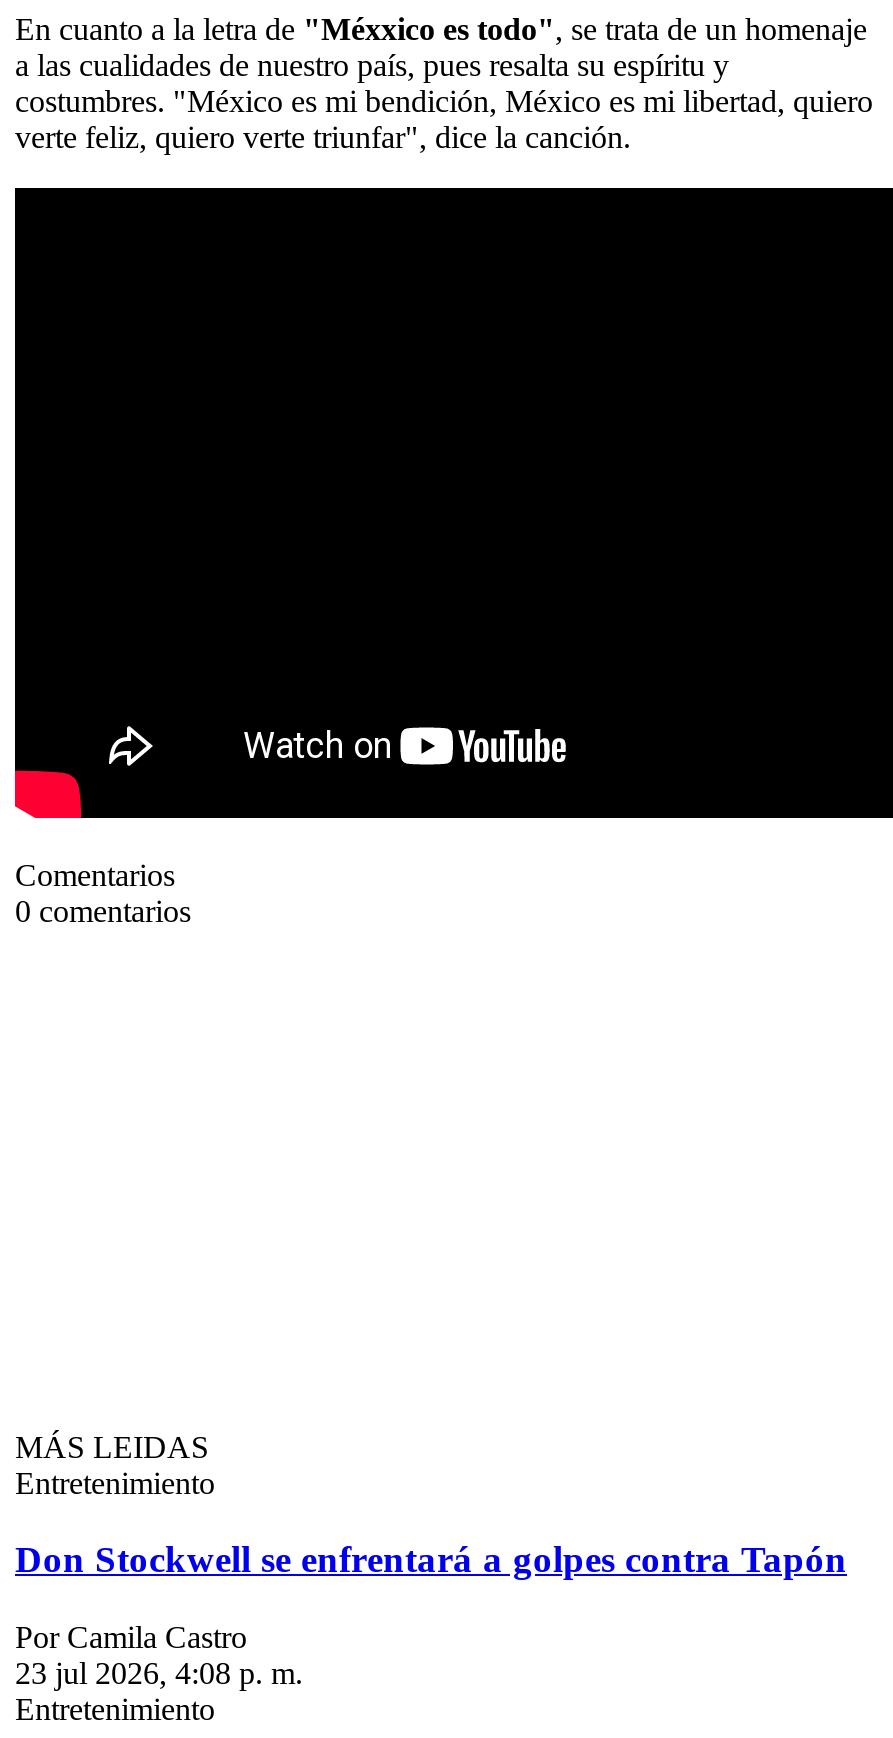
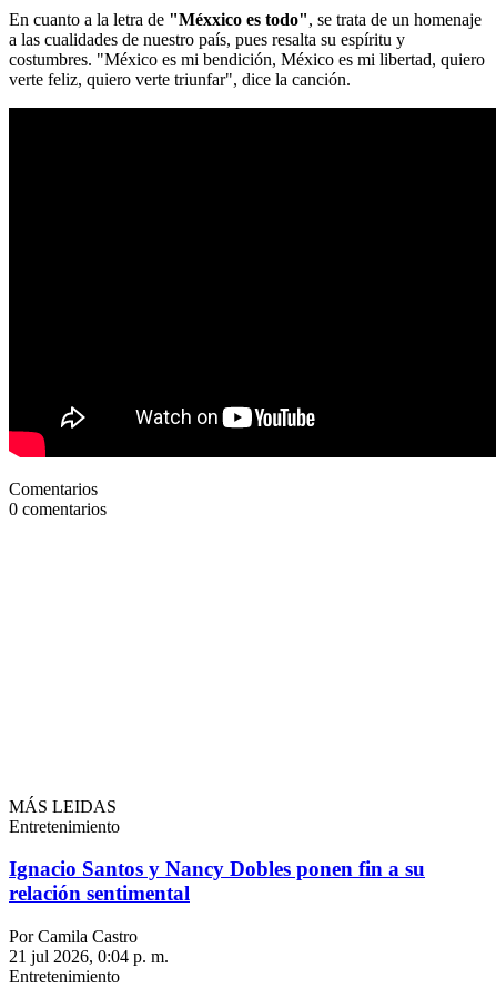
[15,1539,847,1581] Don Stockwell se enfrentará a golpes contra Tapón -> [9,857,425,905] Ignacio Santos y Nancy Dobles ponen fin a su | relación sentimental
[15,1656,303,1690] 23 jul 2026, 4:08 p. m. -> [9,947,169,966] 21 jul 2026, 0:04 p. m.

